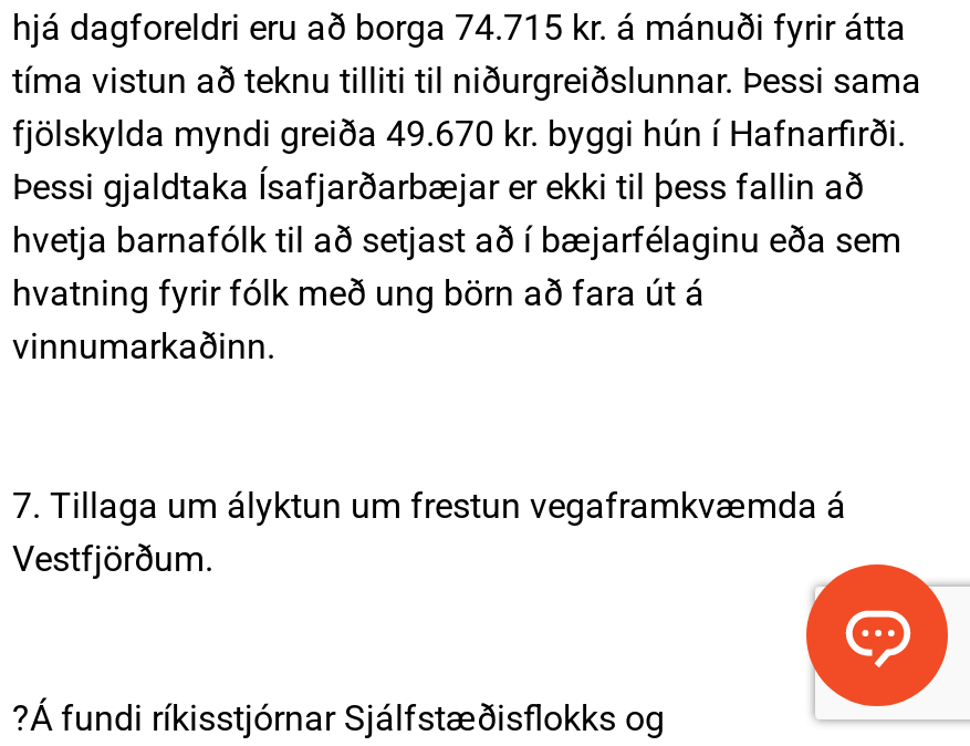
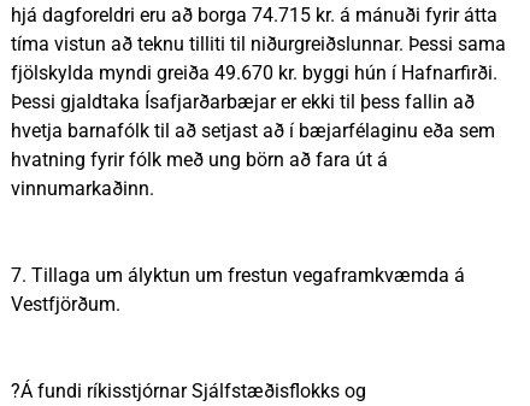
[804,562,963,724] [image] -> none

